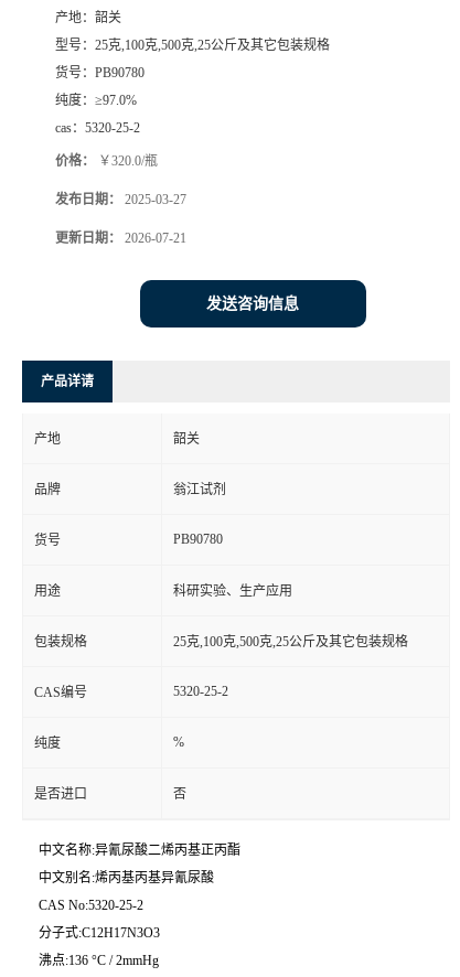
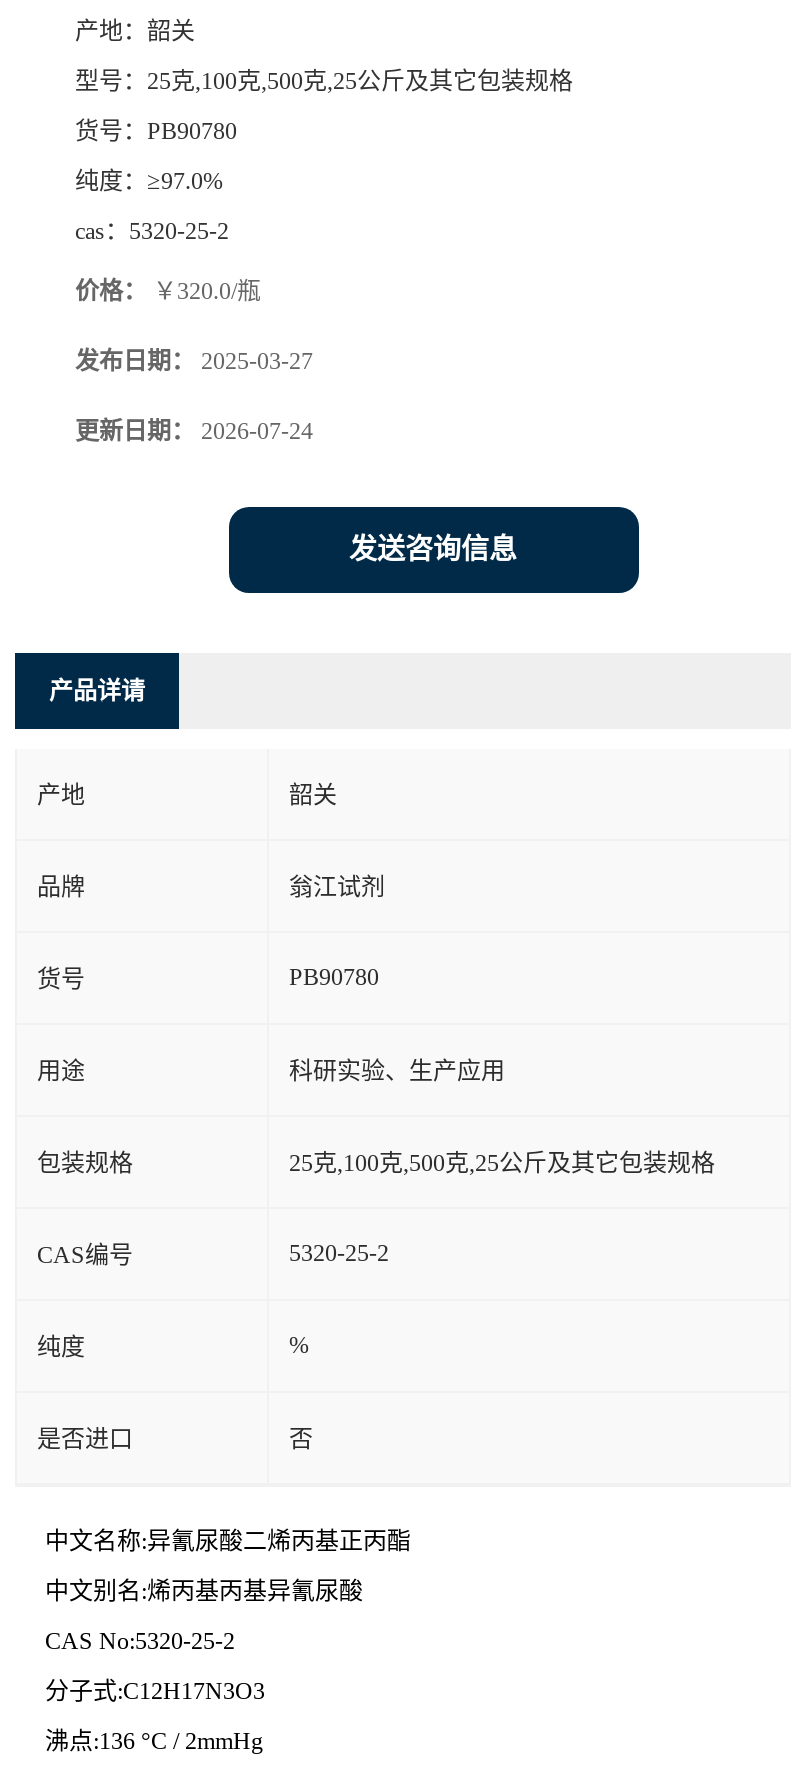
[55,230,186,246] 更新日期：2026-07-21 -> [75,416,313,444] 更新日期：2026-07-24

